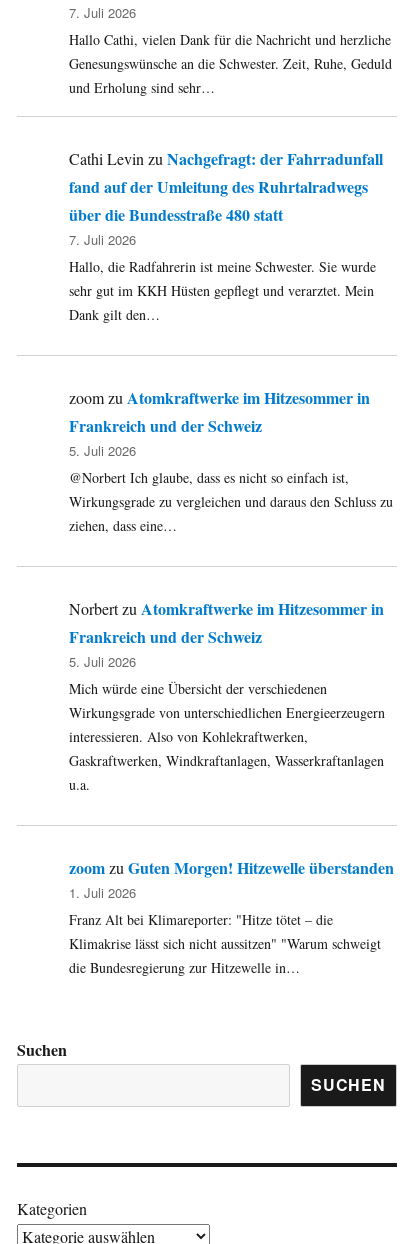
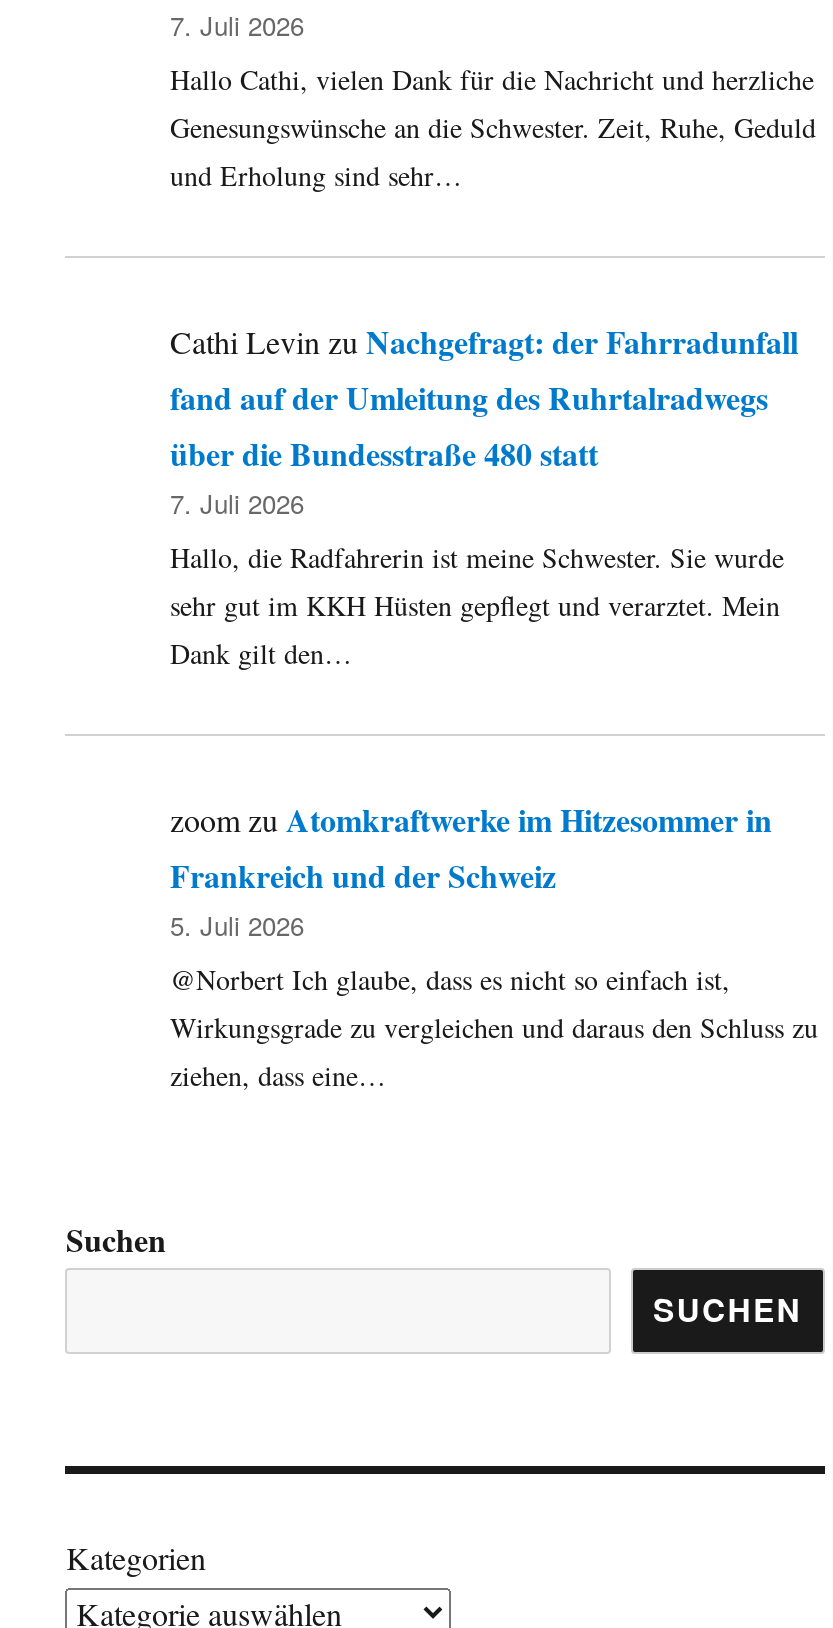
[69,597,385,794] Norbert zu Atomkraftwerke im Hitzesommer in | Frankreich und der Schweiz | 5. Juli 2026 | Mich würde eine Übersicht der verschiedenen | Wirkungsgrade von unterschiedlichen Energieerzeugern | interessieren. Also von Kohlekraftwerken, | Gaskraftwerken, Windkraftanlagen, Wasserkraftanlagen | u.a. -> none
[69,856,394,977] zoom zu Guten Morgen! Hitzewelle überstanden | 1. Juli 2026 | Franz Alt bei Klimareporter: "Hitze tötet – die | Klimakrise lässt sich nicht aussitzen" "Warum schweigt | die Bundesregierung zur Hitzewelle in… -> none

